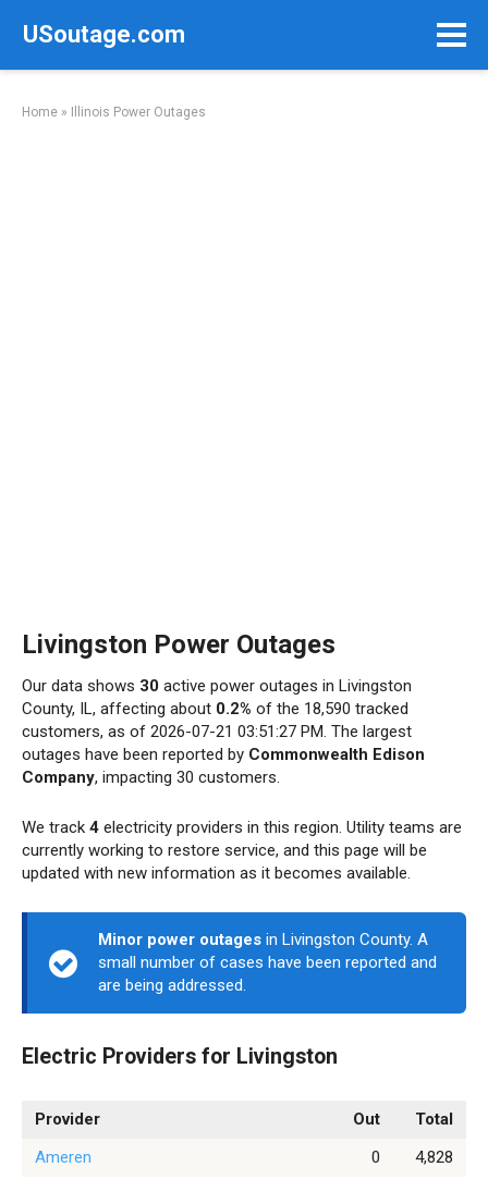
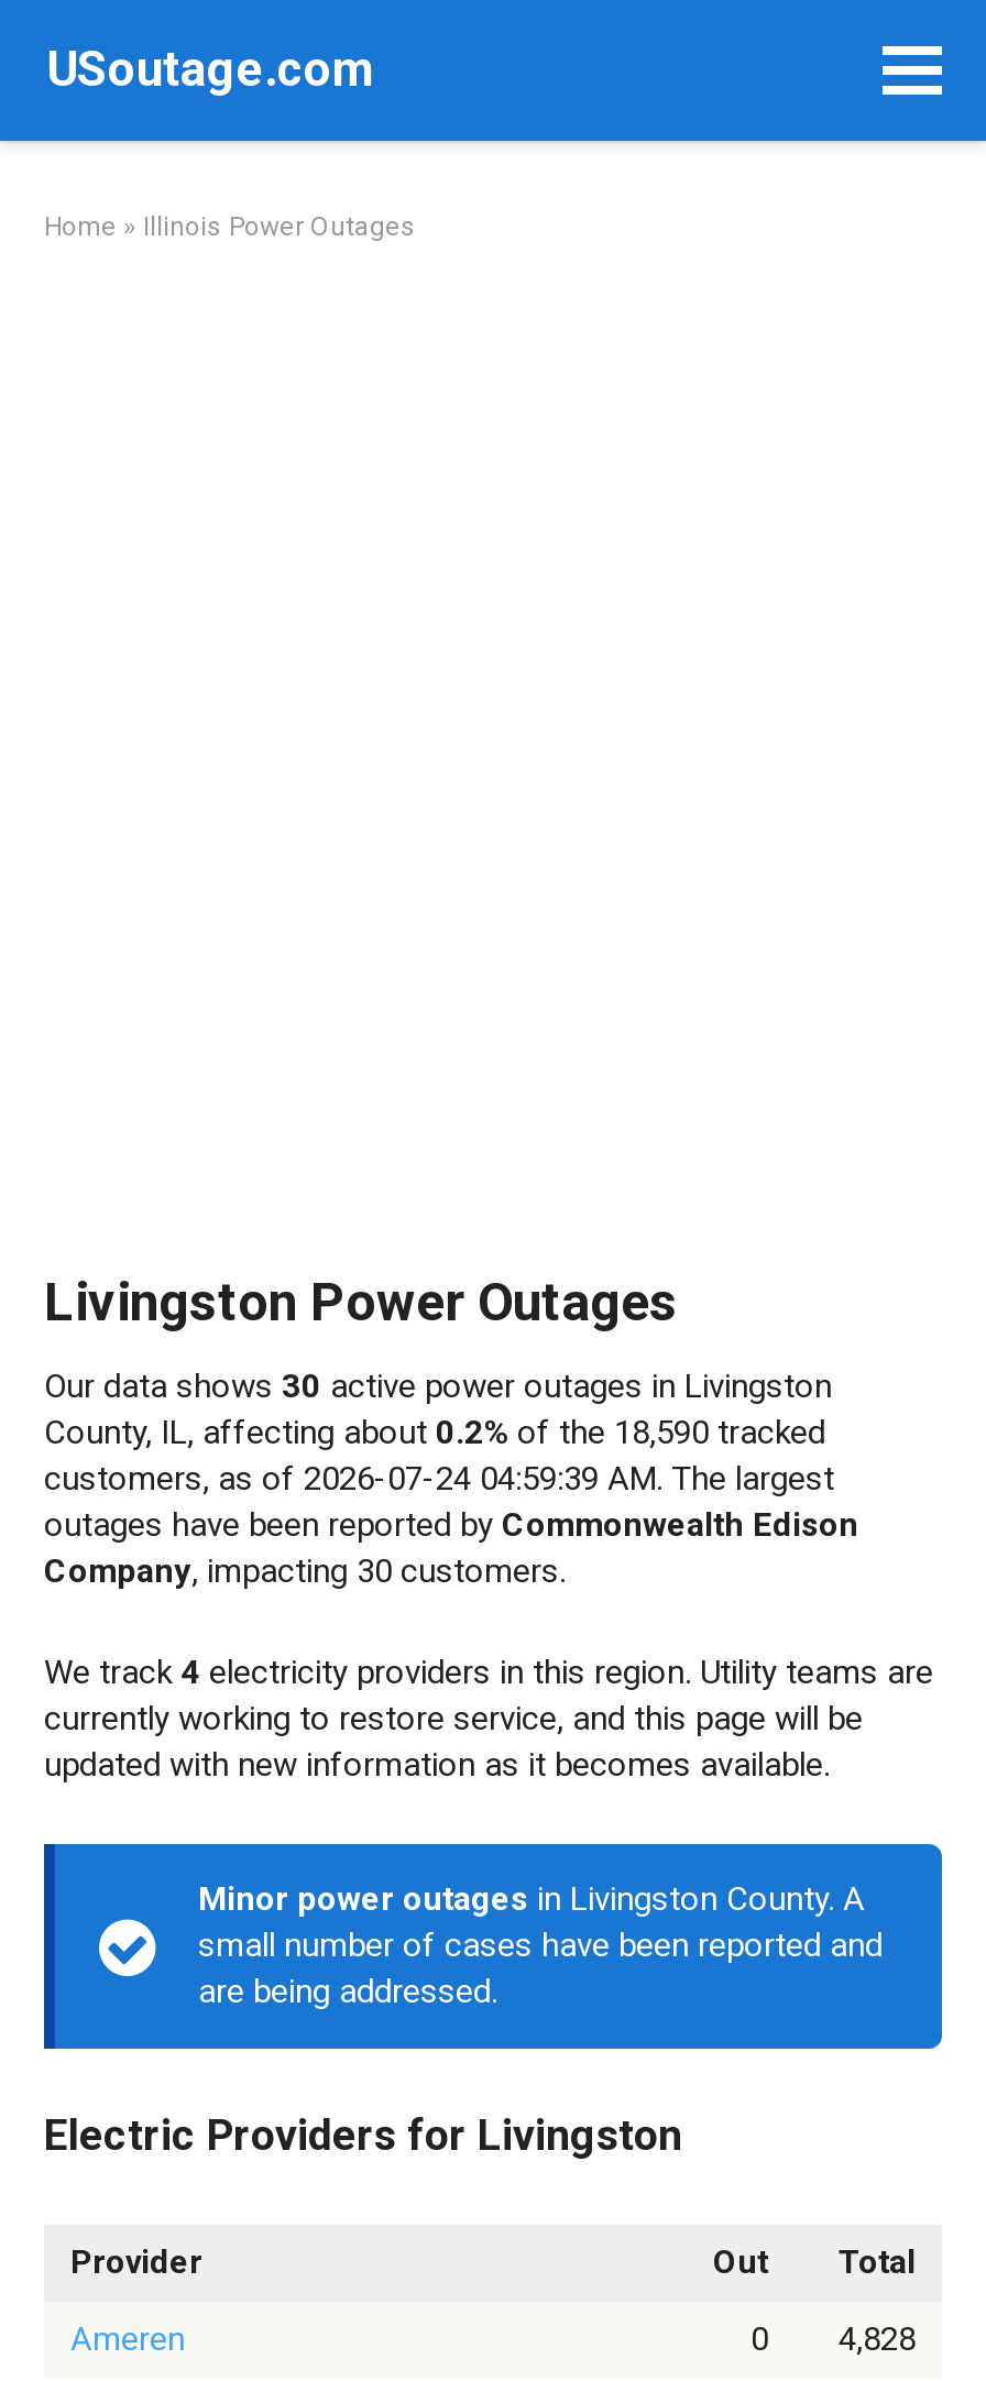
[22,722,412,741] customers, as of 2026-07-21 03:51:27 PM. The largest -> [44,1459,834,1499] customers, as of 2026-07-24 04:59:39 AM. The largest

